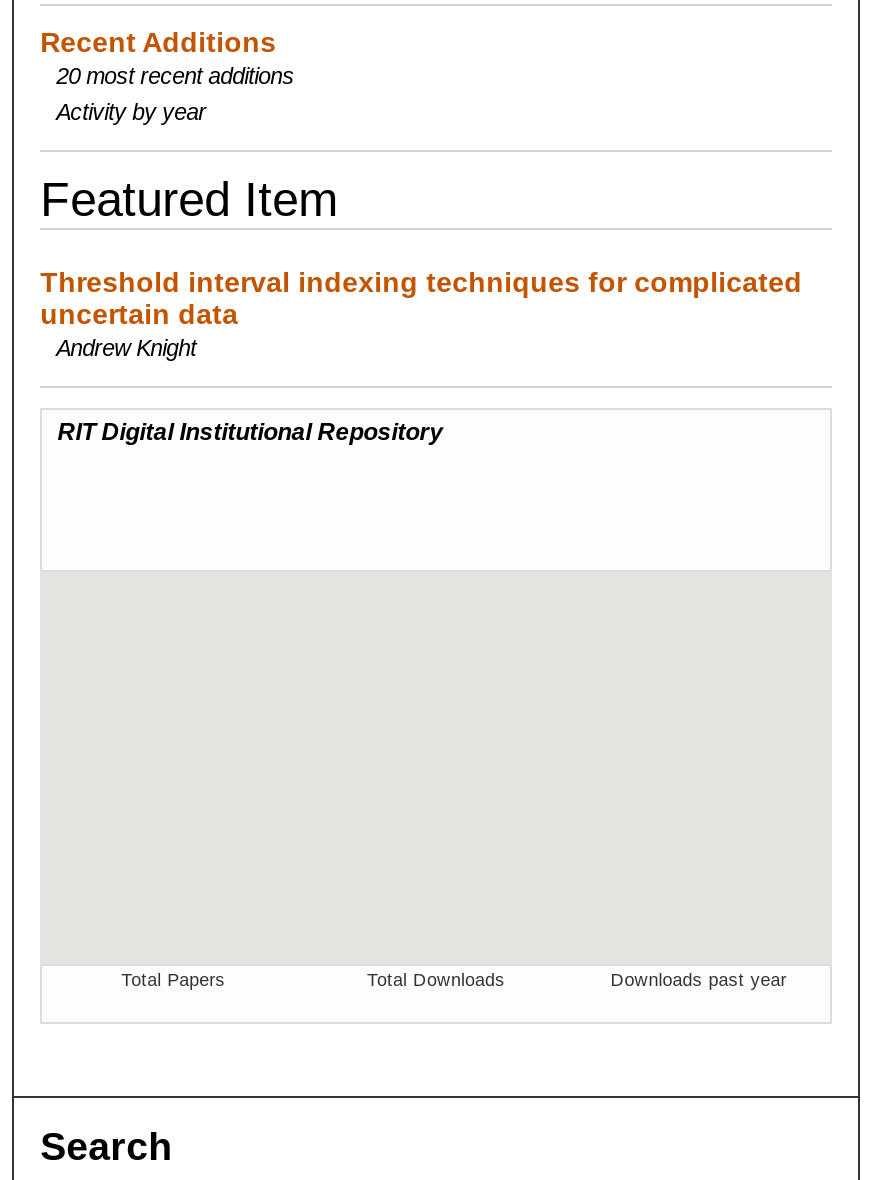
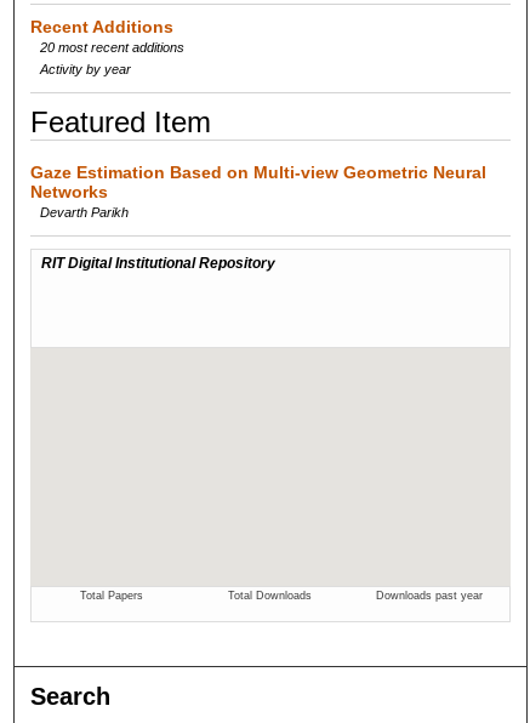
[40,266,802,360] Threshold interval indexing techniques for complicated | uncertain data | Andrew Knight -> [30,162,486,219] Gaze Estimation Based on Multi-view Geometric Neural | Networks | Devarth Parikh

